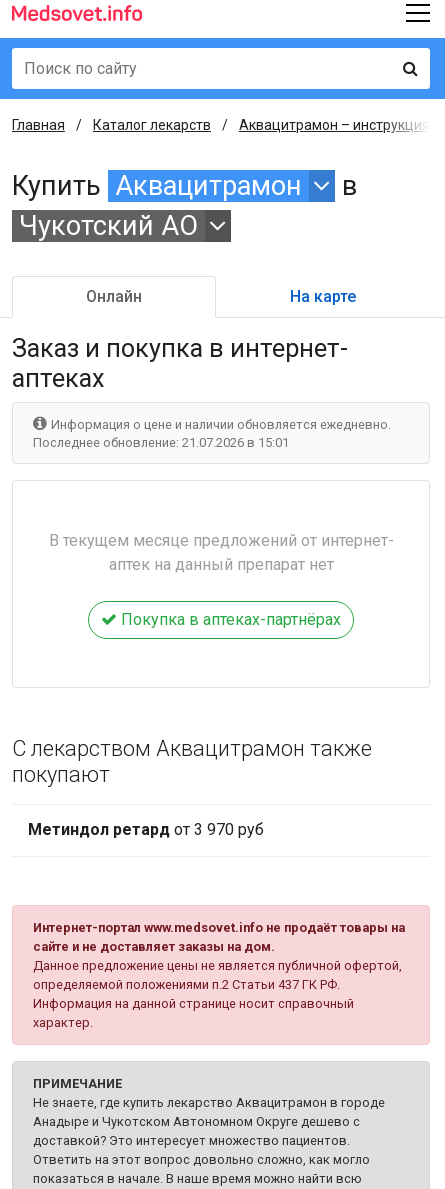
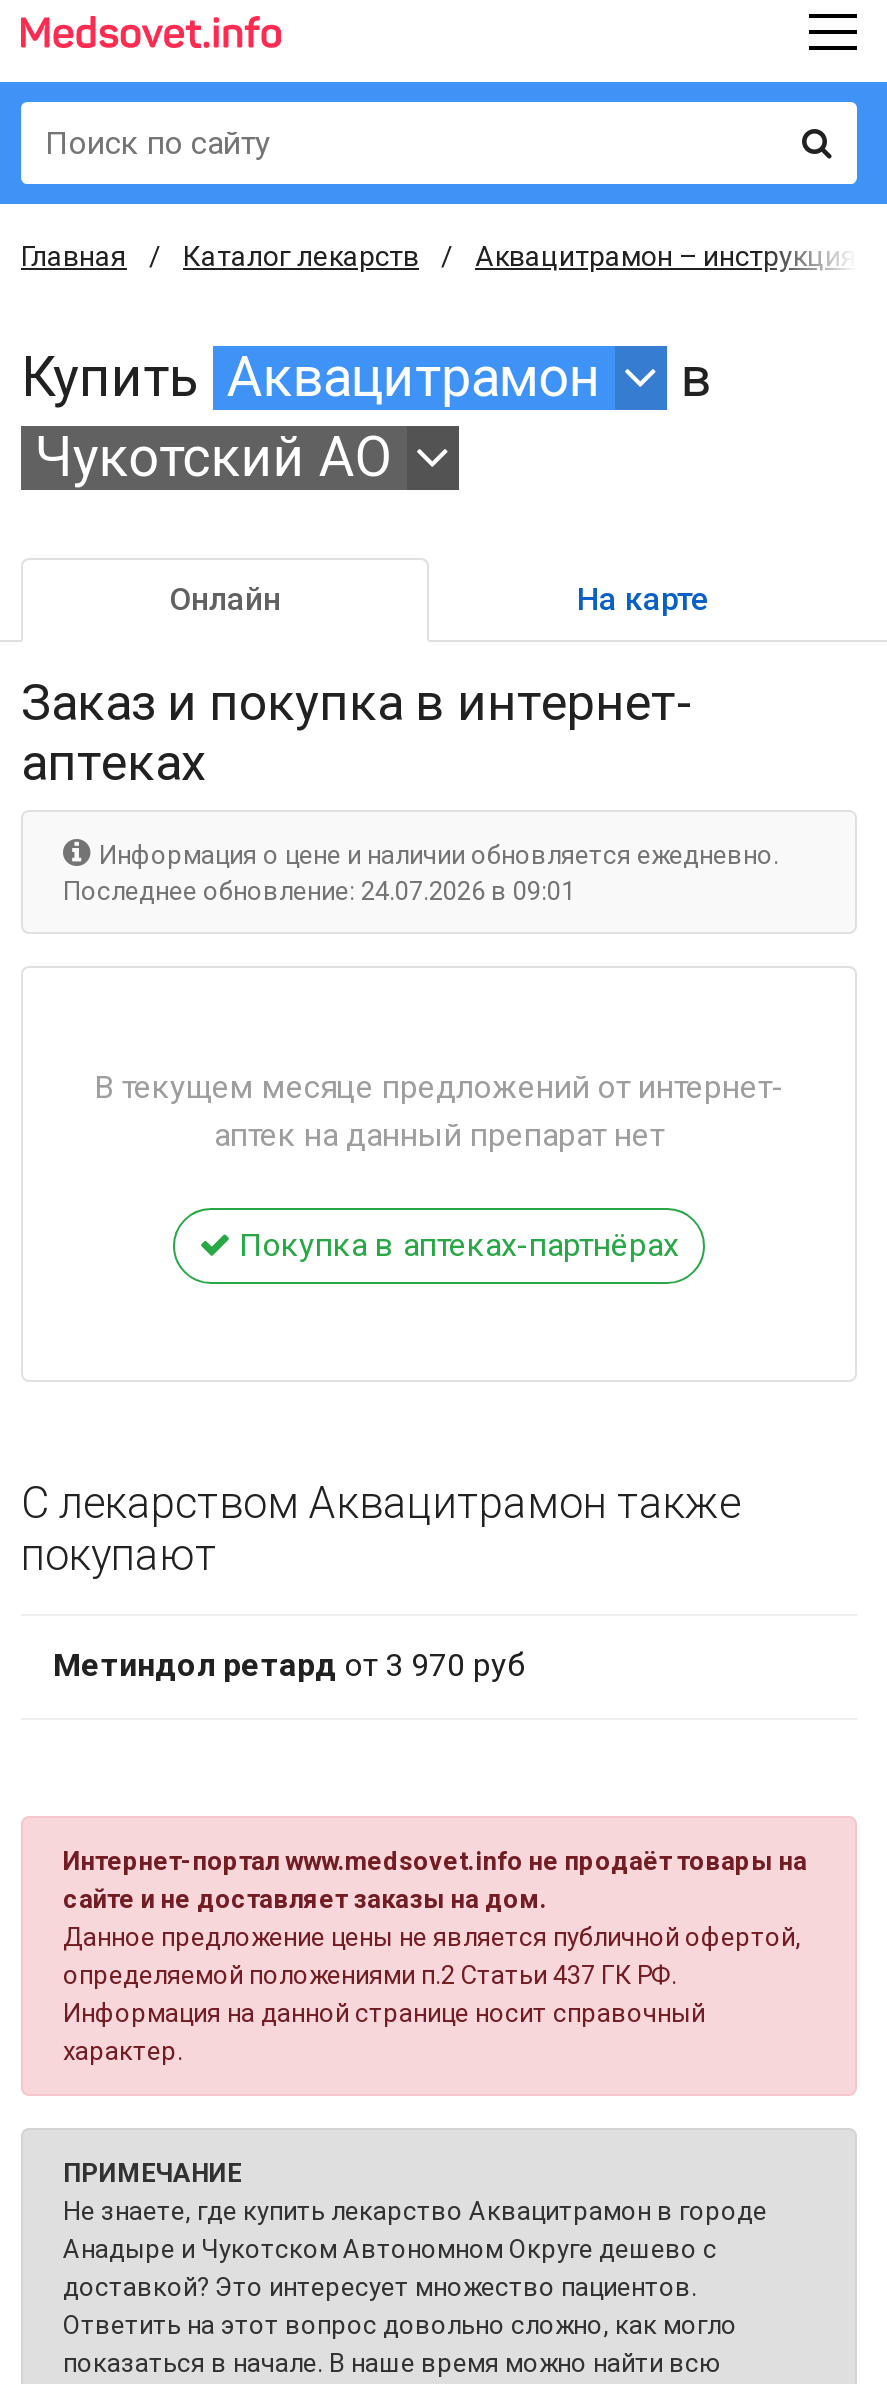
[33,435,289,450] Последнее обновление: 21.07.2026 в 15:01 -> [63,876,575,906] Последнее обновление: 24.07.2026 в 09:01

